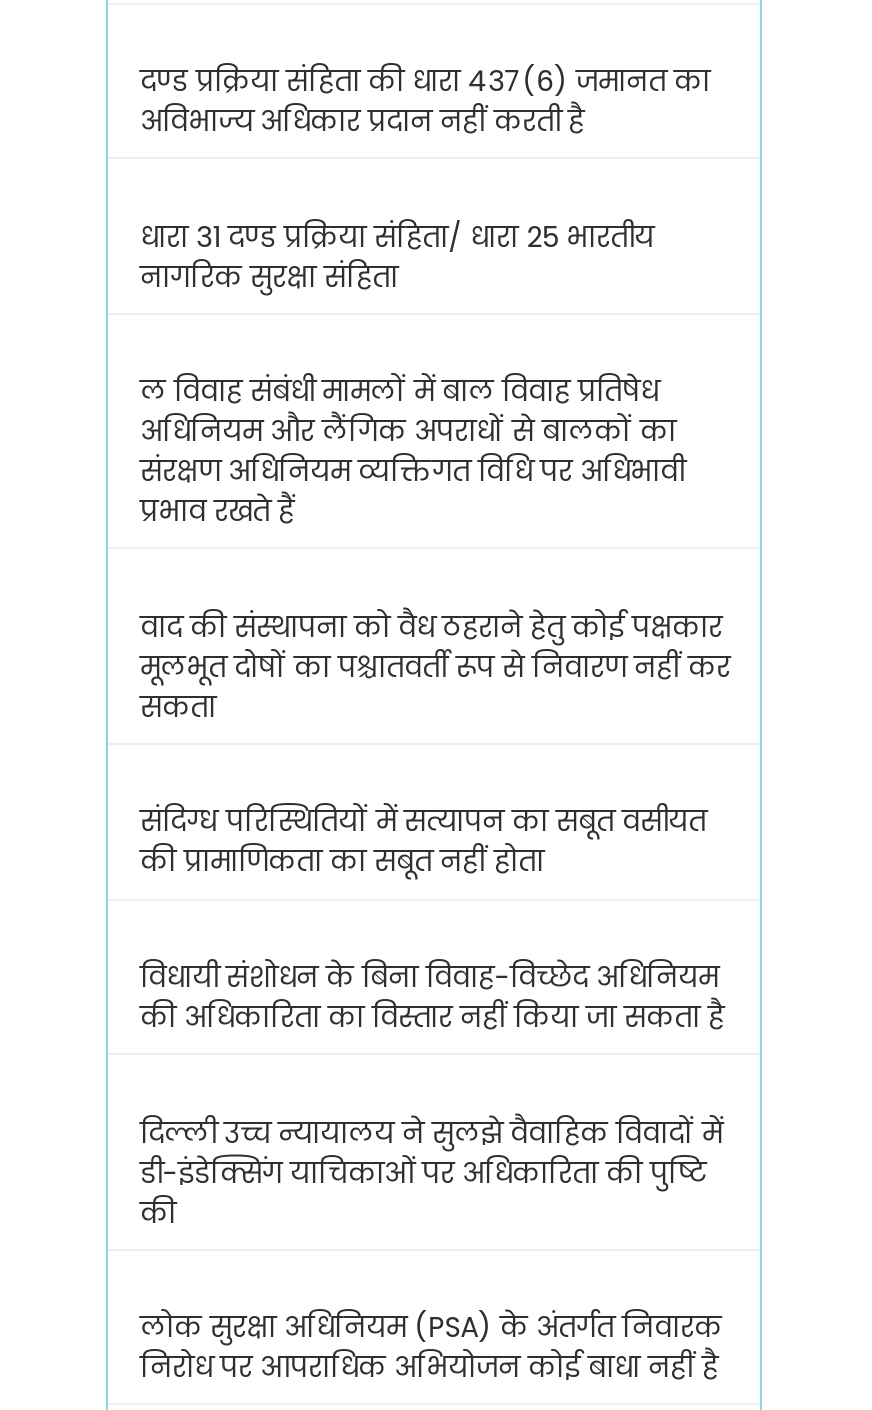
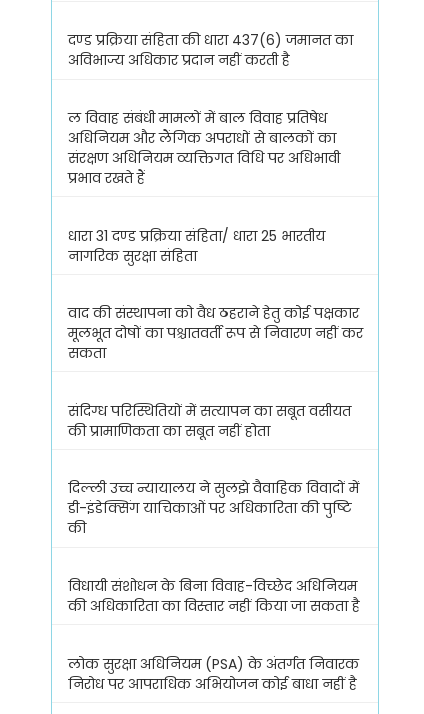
moved [140,216,654,296] -> [68,226,325,266]: धारा 31 दण्ड प्रक्रिया संहिता/ धारा 25 भारतीय | नागरिक सुरक्षा संहिता
moved [140,371,684,531] -> [68,108,340,188]: ल विवाह संबंधी मामलों में बाल विवाह प्रतिषेध | अधिनियम और लैंगिक अपराधों से बालकों का | संरक्षण अधिनियम व्यक्तिगत विधि पर अधिभावी | प्रभाव रखते हैं
moved [140,957,724,1037] -> [68,576,360,616]: विधायी संशोधन के बिना विवाह-विच्छेद अधिनियम | की अधिकारिता का विस्तार नहीं किया जा सकता है
moved [140,1112,722,1232] -> [68,478,359,538]: दिल्ली उच्च न्यायालय ने सुलझे वैवाहिक विवादों में | डी-इंडेक्सिंग याचिकाओं पर अधिकारिता की पुष्टि | की

